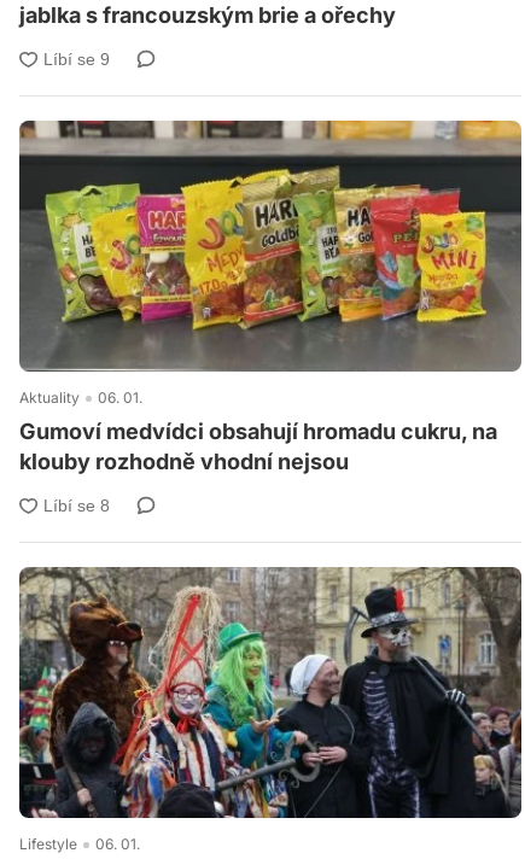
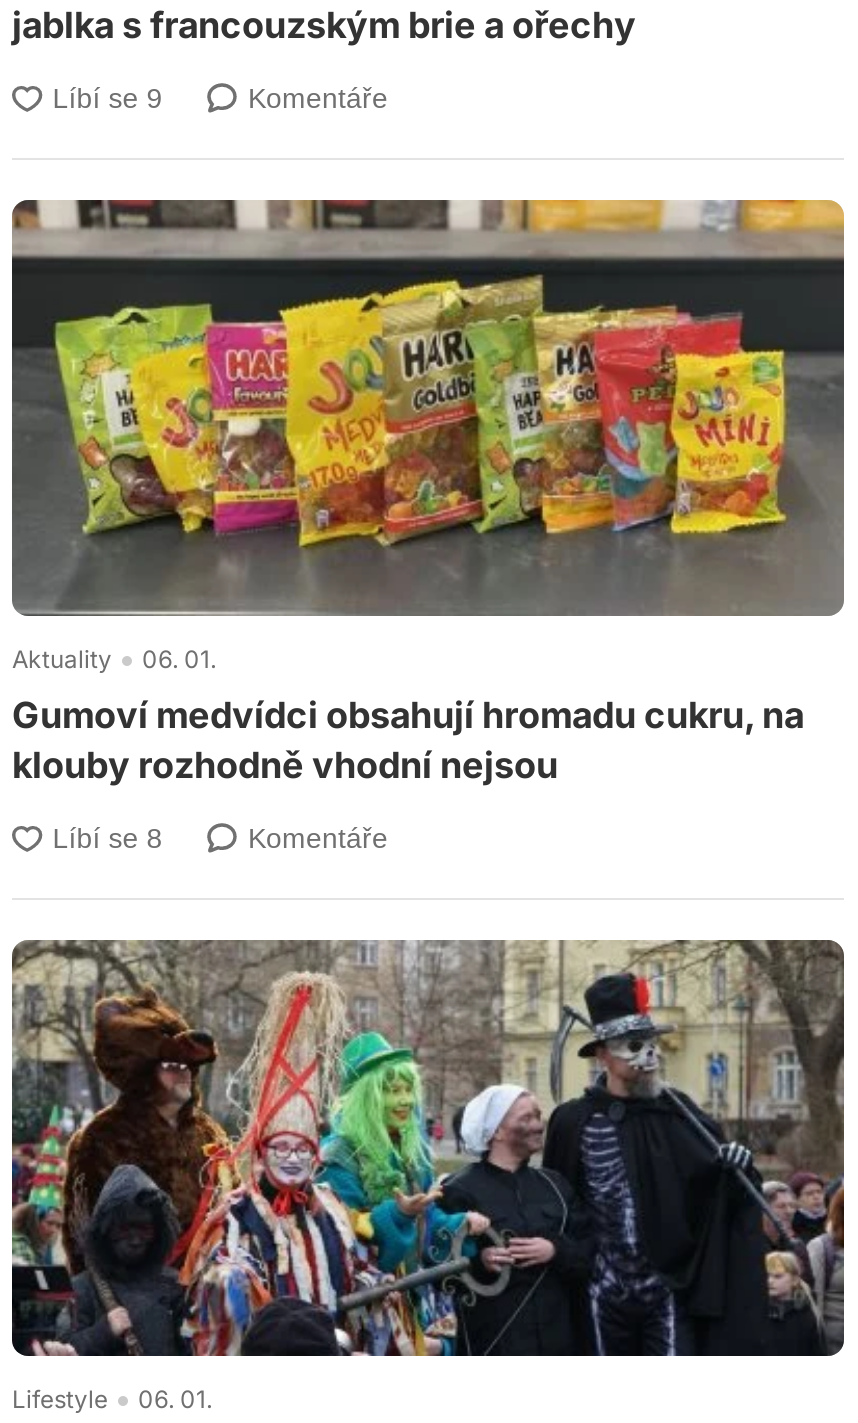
none -> [248,82,388,114] Komentáře
none -> [248,822,388,854] Komentáře

